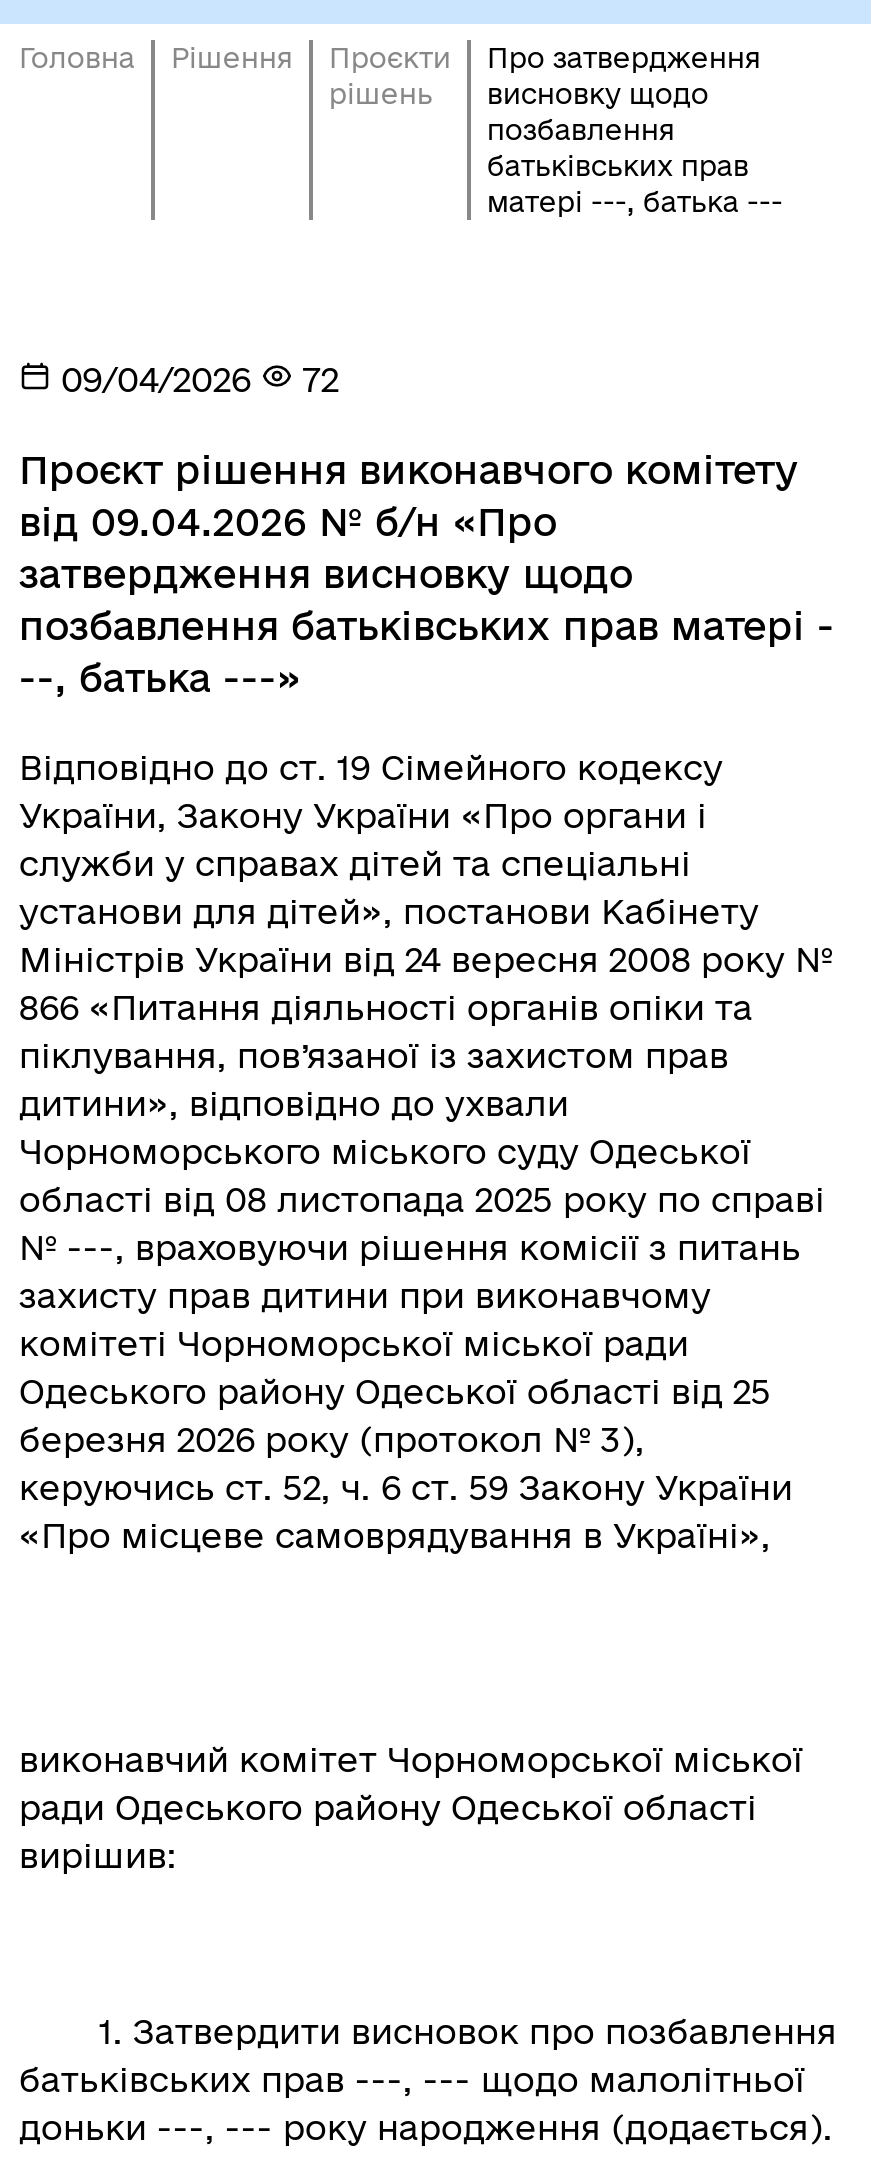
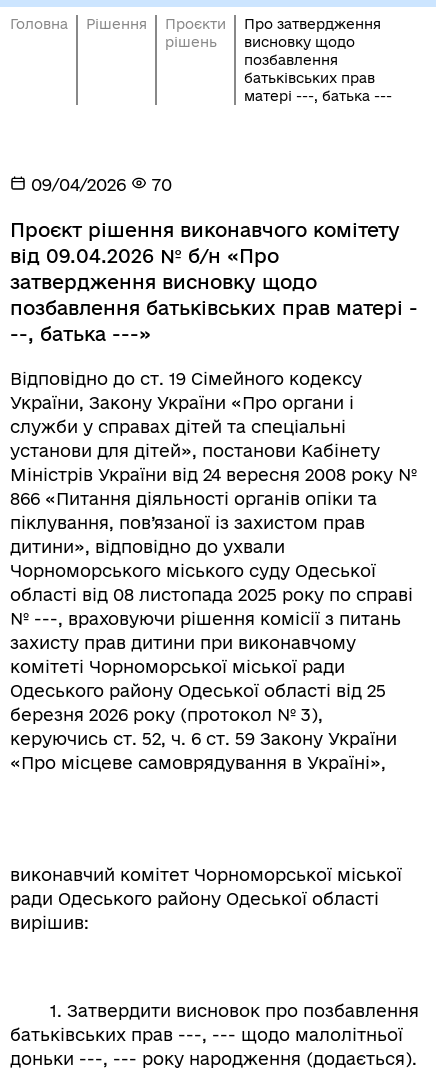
[51,360,339,398] 09/04/2026 72 -> [26,175,172,194] 09/04/2026 70

